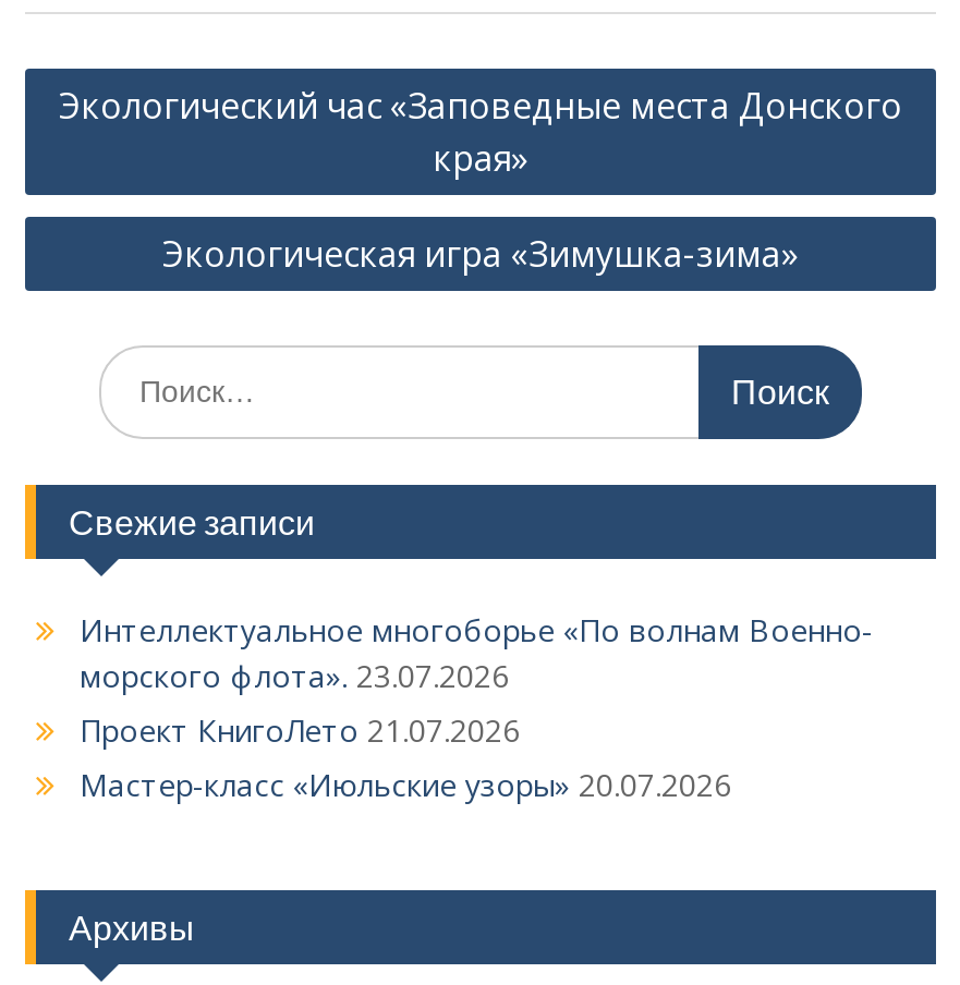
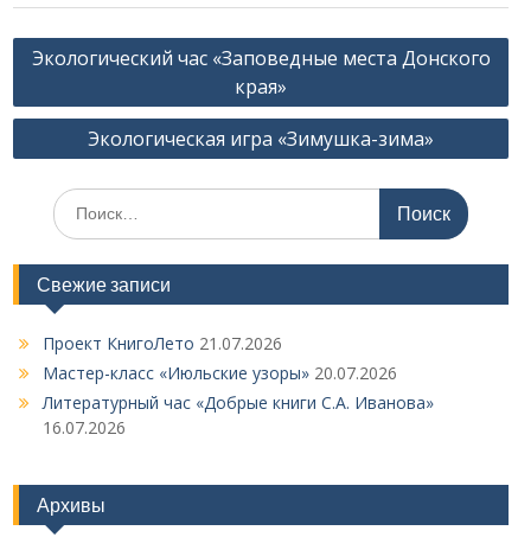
[80,609,873,696] Интеллектуальное многоборье «По волнам Военно- | морского флота». 23.07.2026 -> none
moved [80,709,731,805] -> [43,332,397,384]: Проект КнигоЛето 21.07.2026 | Мастер-класс «Июльские узоры» 20.07.2026
none -> [43,391,434,439] Литературный час «Добрые книги С.А. Иванова» | 16.07.2026

